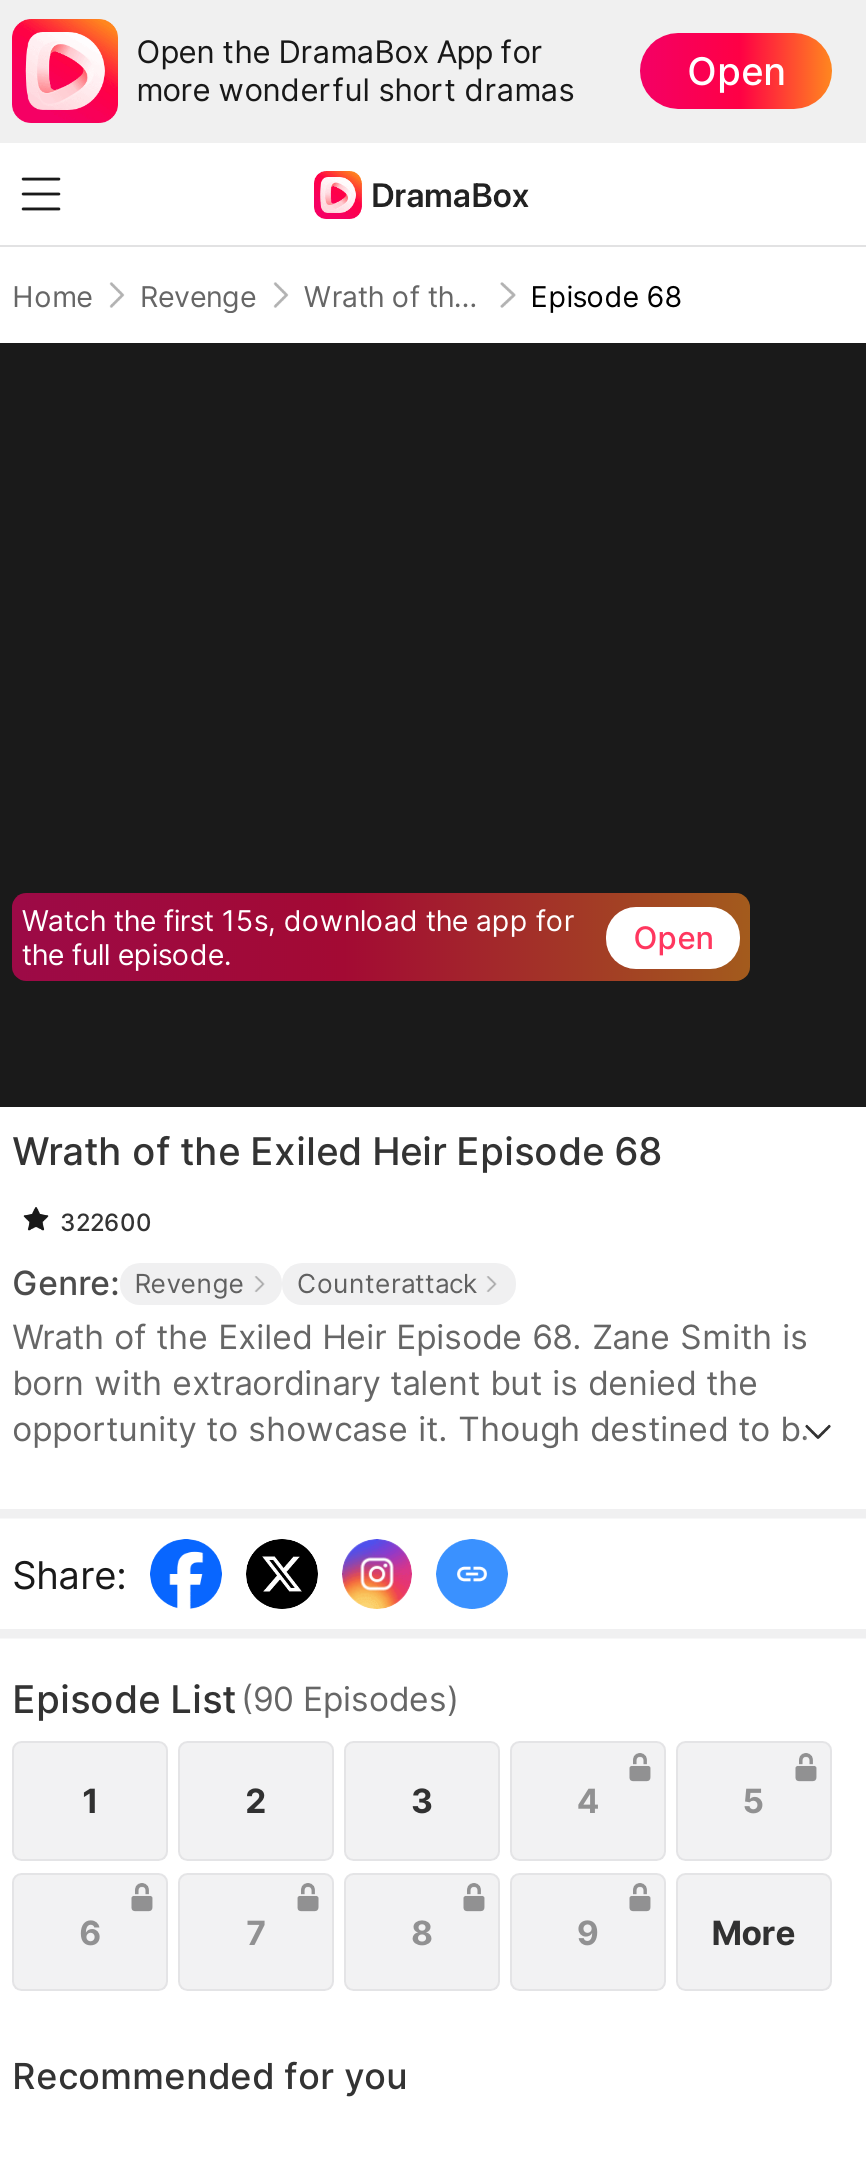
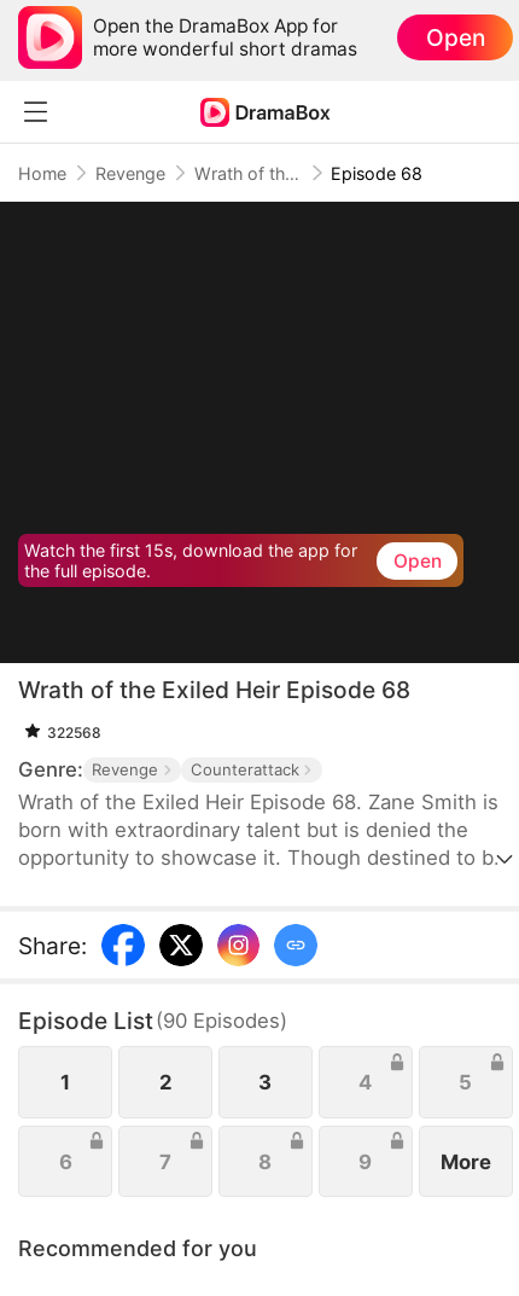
[60,1206,152,1236] 322600 -> [47,723,101,741] 322568

